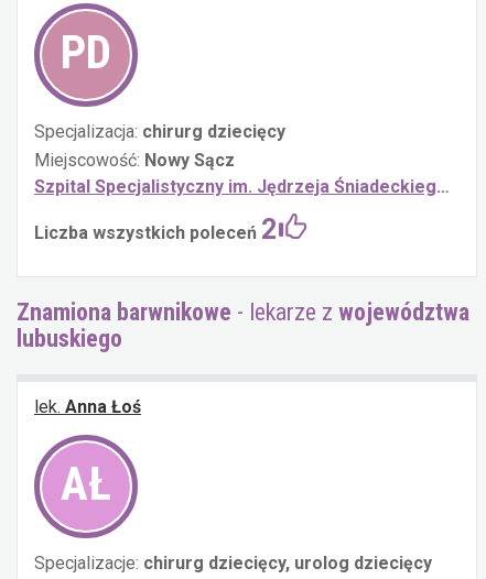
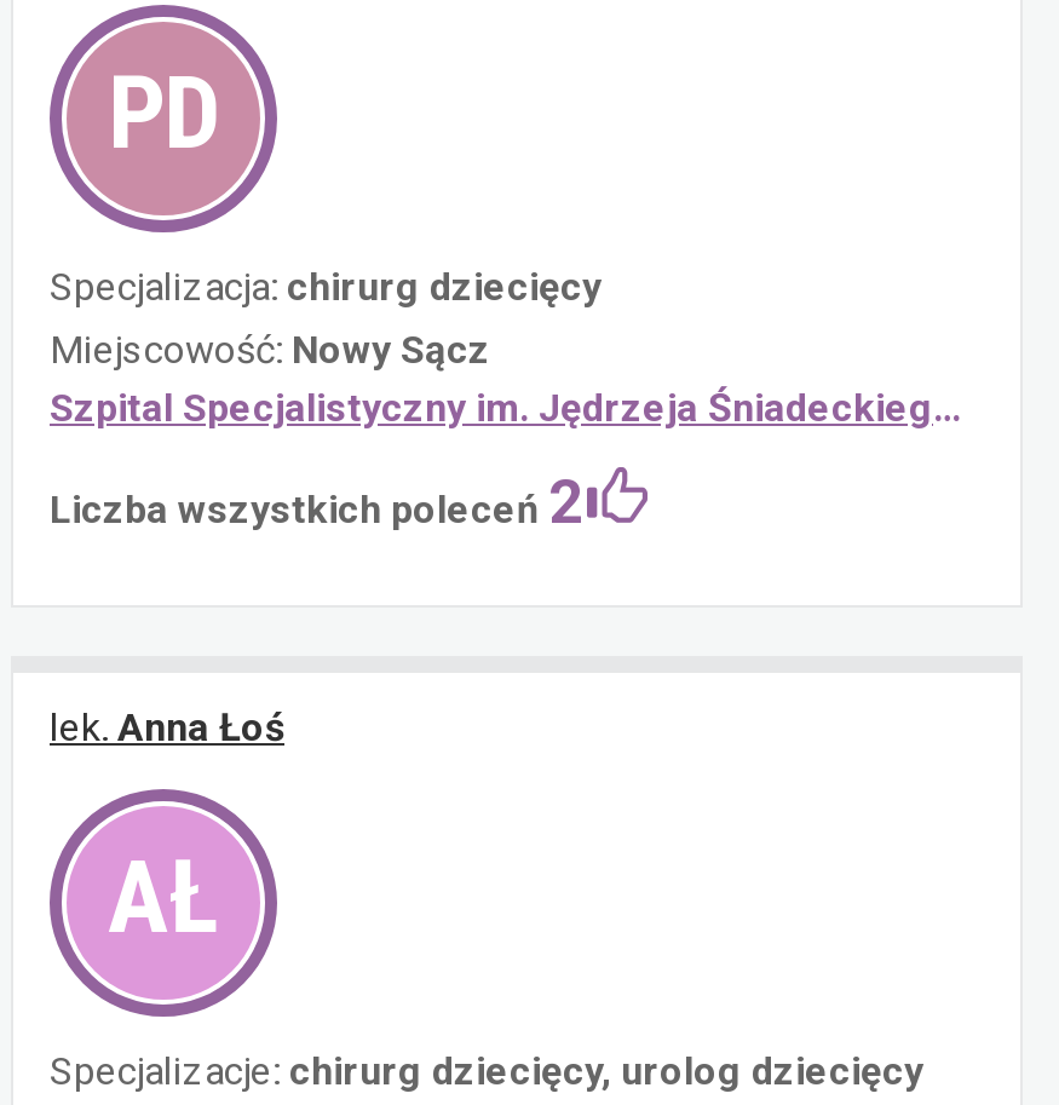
[17,298,469,352] znamiona barwnikowe - lekarze z województwa | lubuskiego -> none

